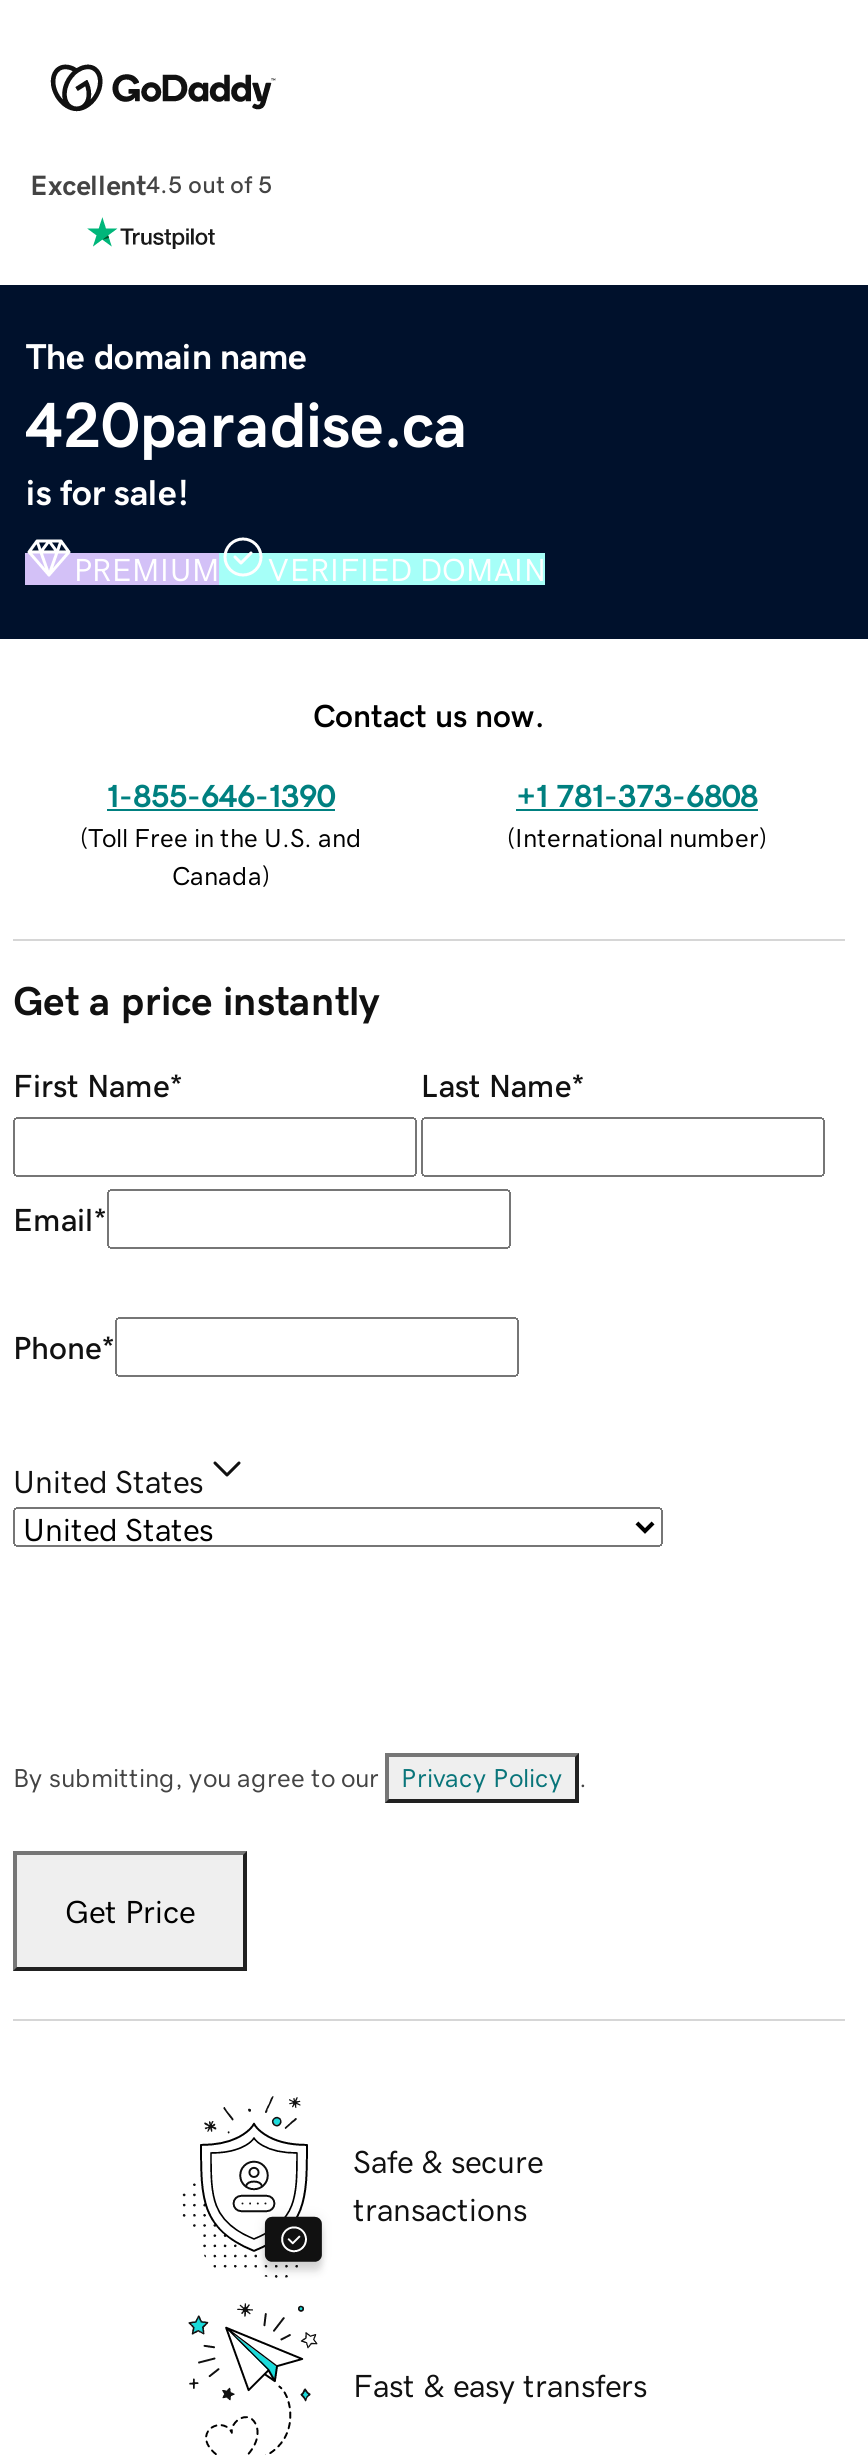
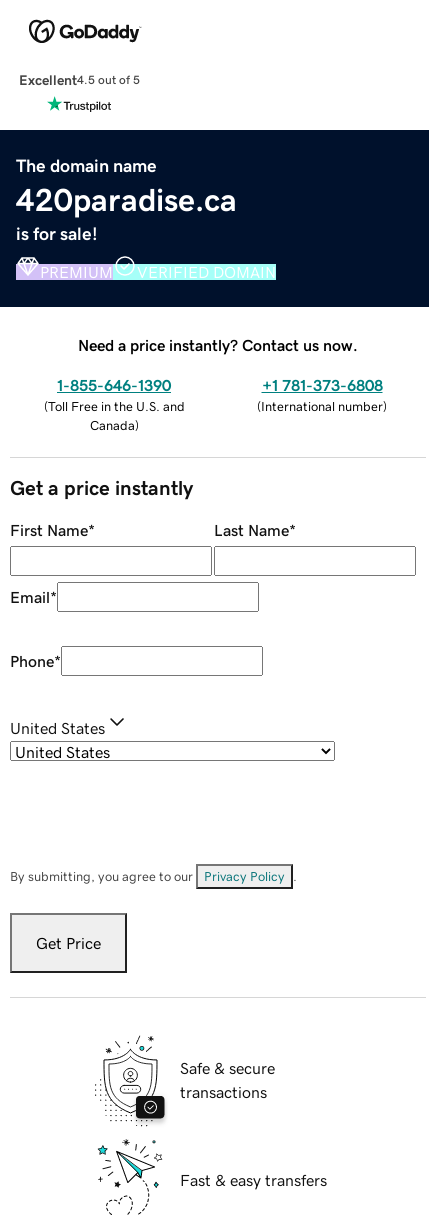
[313,698,545,730] Contact us now. -> [78,337,358,353] Need a price instantly? Contact us now.

